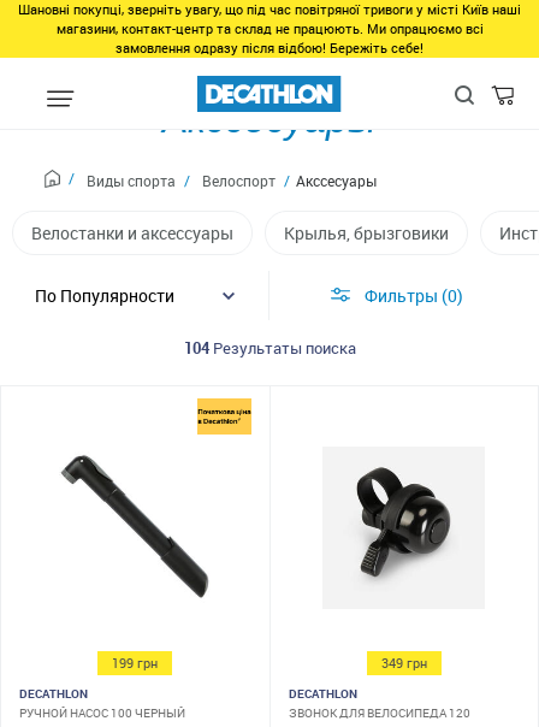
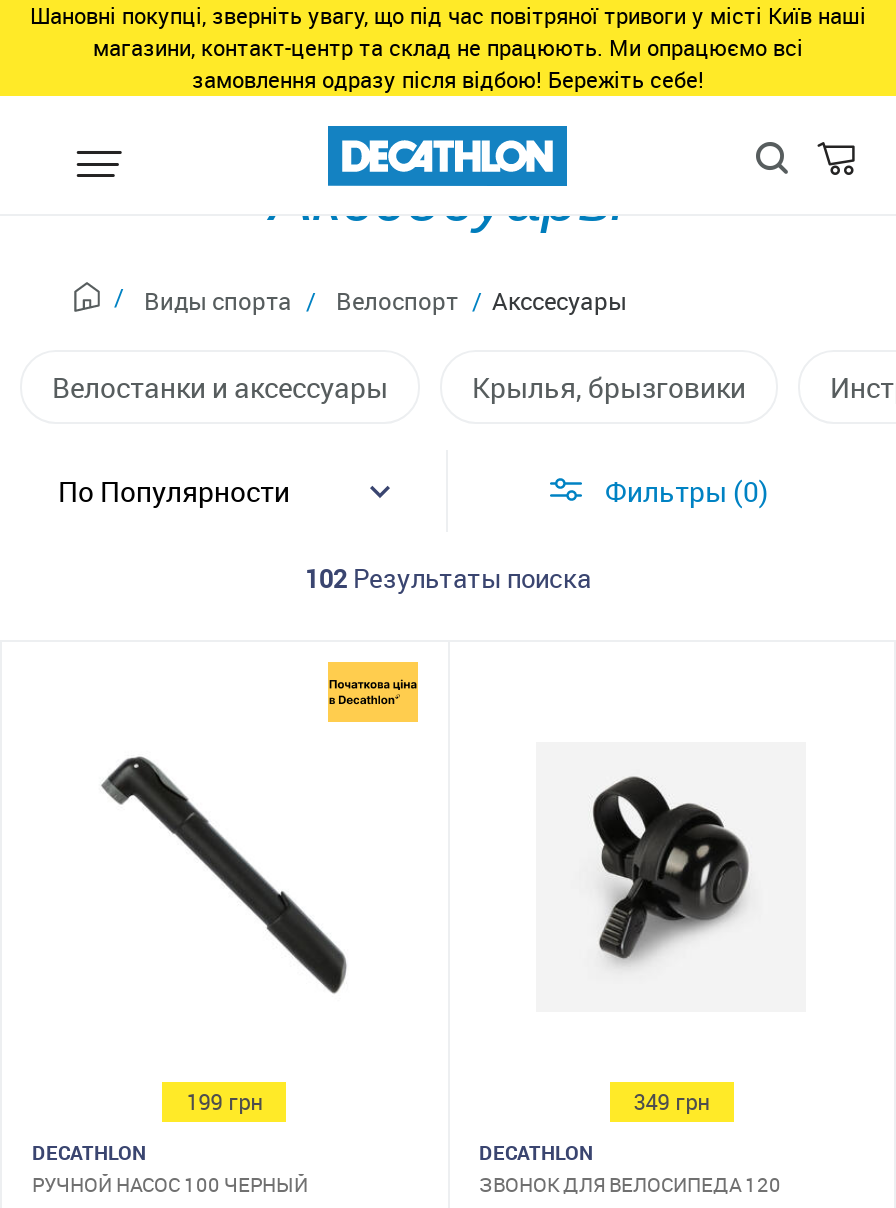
[183,337,356,359] 104 Результаты поиска -> [305,560,591,596] 102 Результаты поиска

